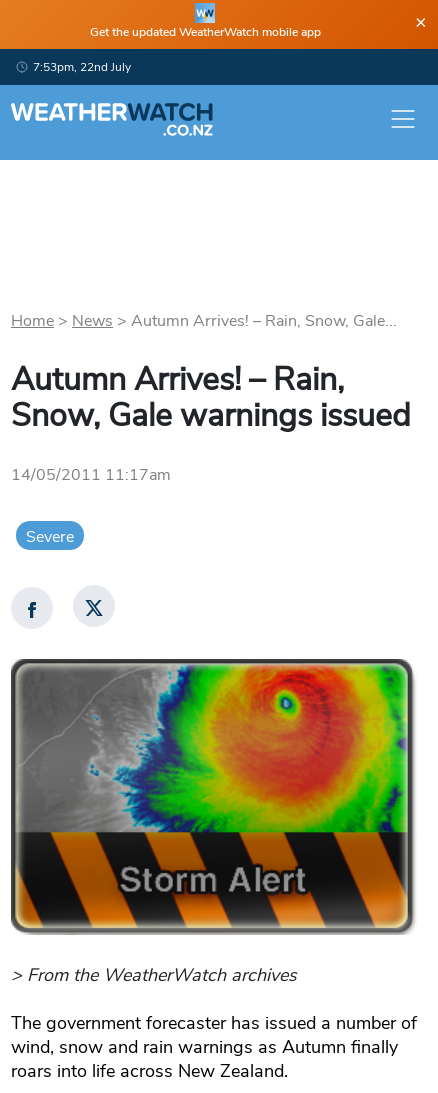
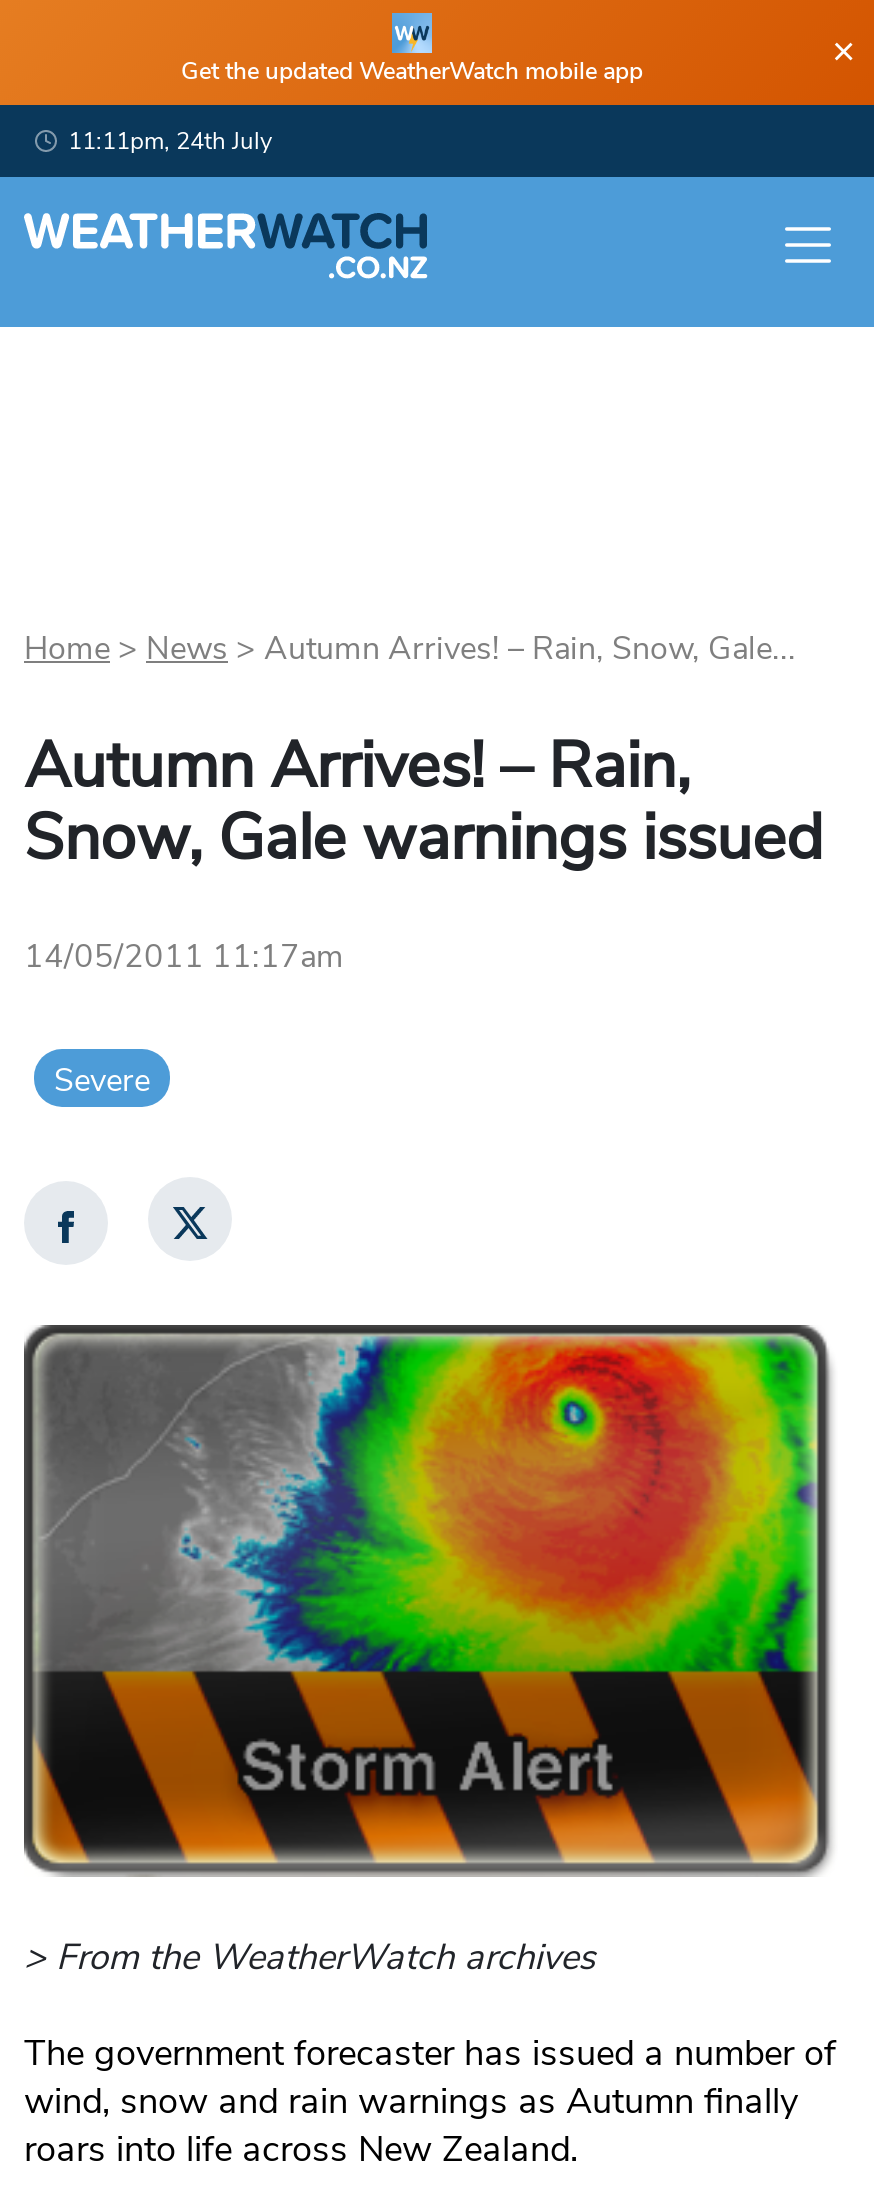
[33,59,131,75] 7:53pm, 22nd July -> [68,125,272,157] 11:11pm, 24th July

